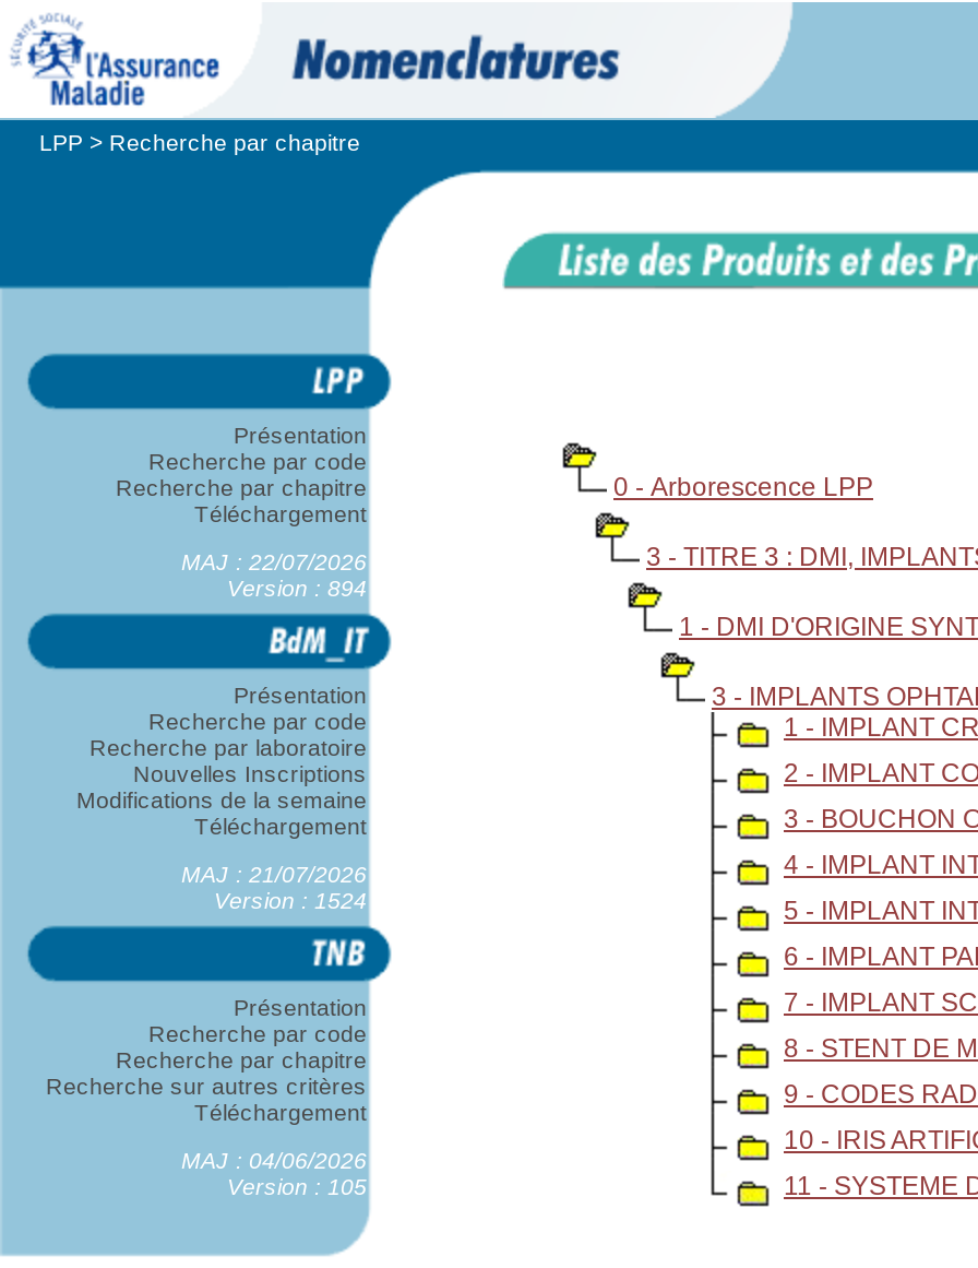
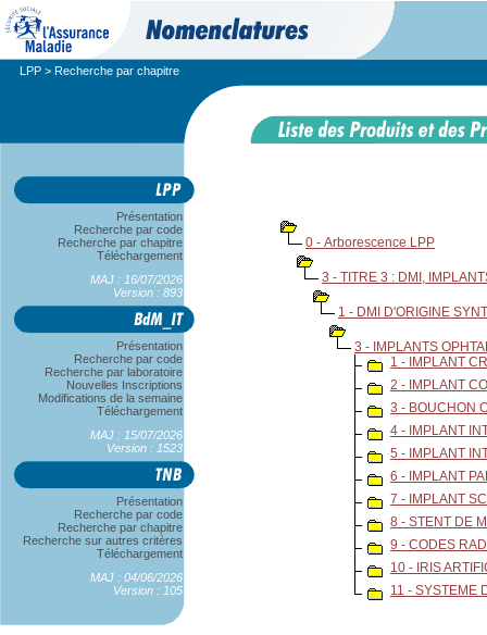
[181,548,367,574] MAJ : 22/07/2026 -> [90,273,183,286] MAJ : 16/07/2026
[227,574,367,601] Version : 894 -> [113,286,183,299] Version : 893
[181,861,367,887] MAJ : 21/07/2026 -> [90,428,183,441] MAJ : 15/07/2026
[214,887,367,913] Version : 1524 -> [107,441,183,455] Version : 1523

